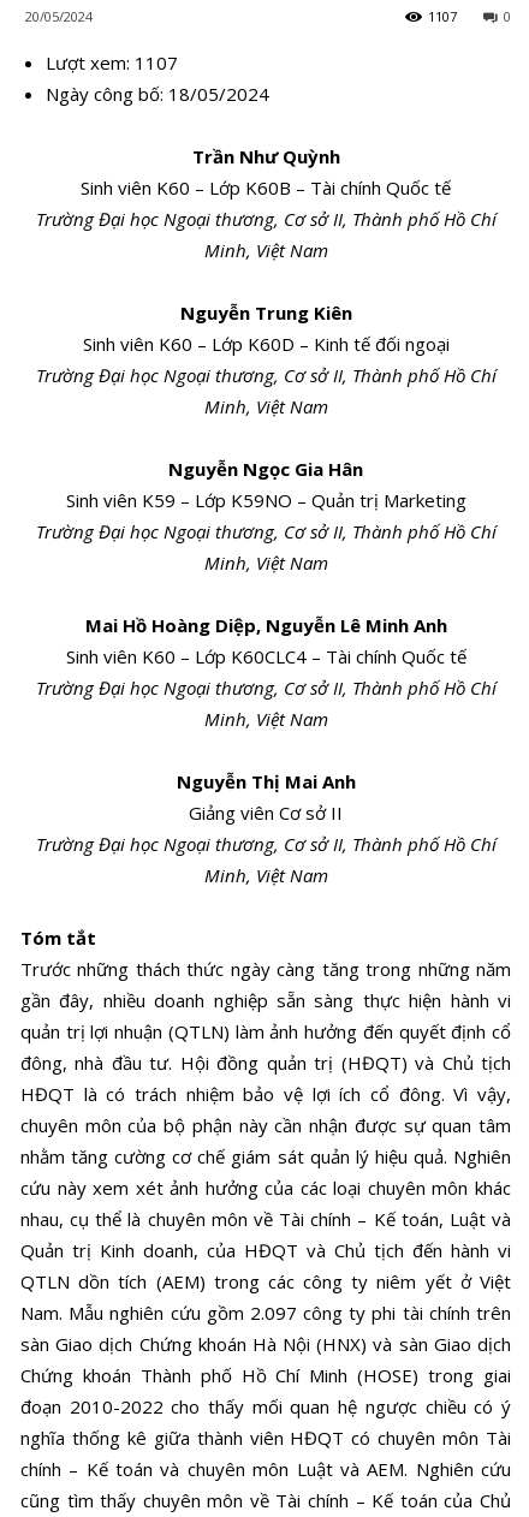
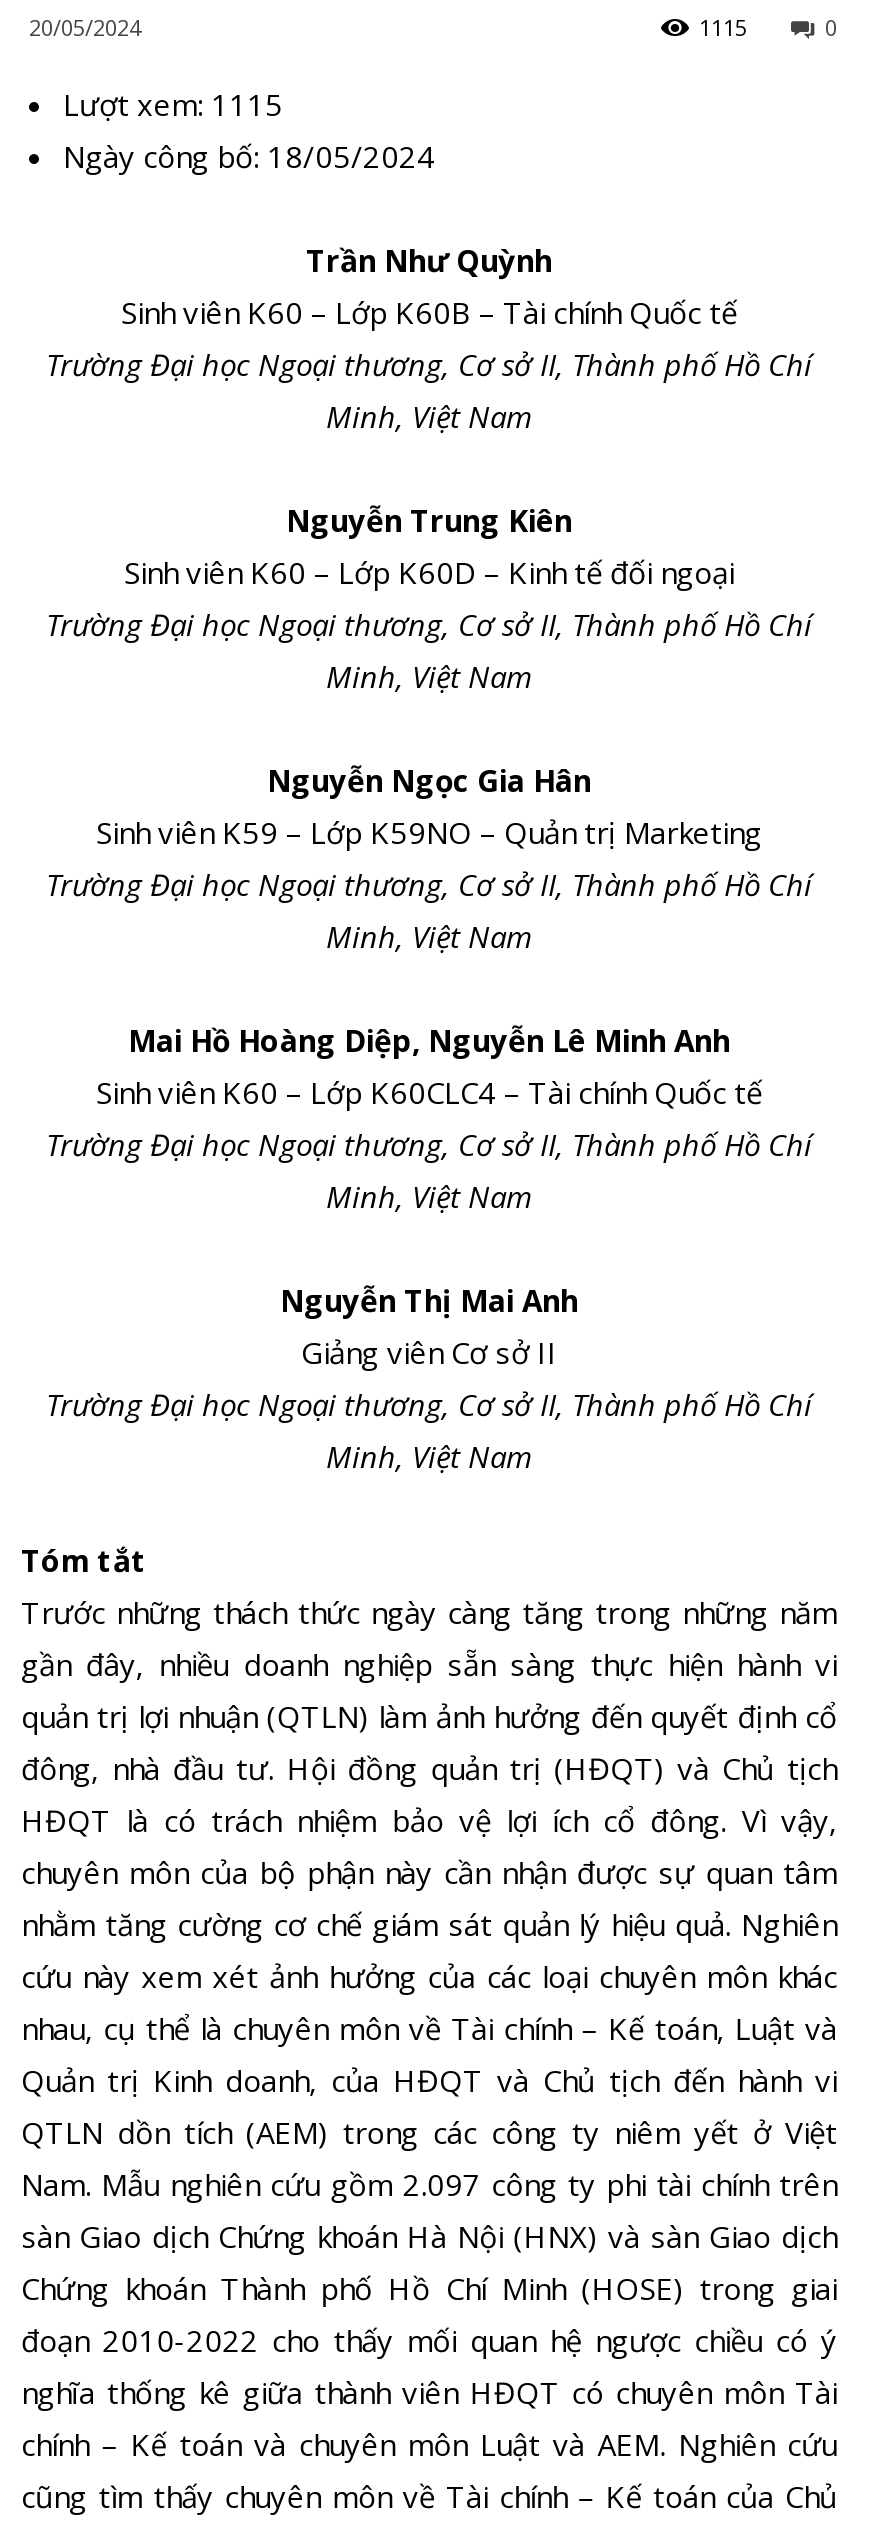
[428,7,457,25] 1107 -> [699,12,747,42] 1115
[46,50,178,75] Lượt xem: 1107 -> [63,84,283,124] Lượt xem: 1115

